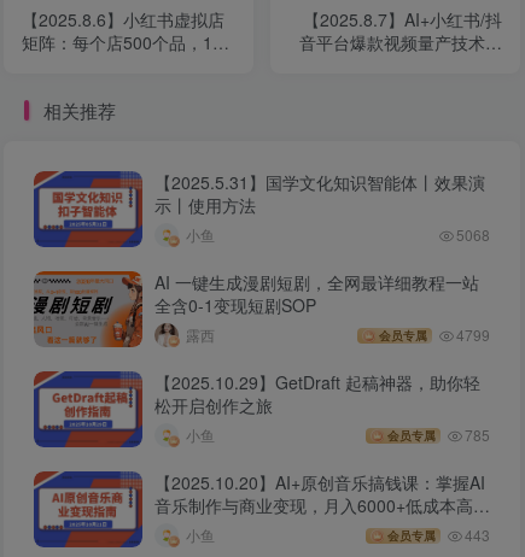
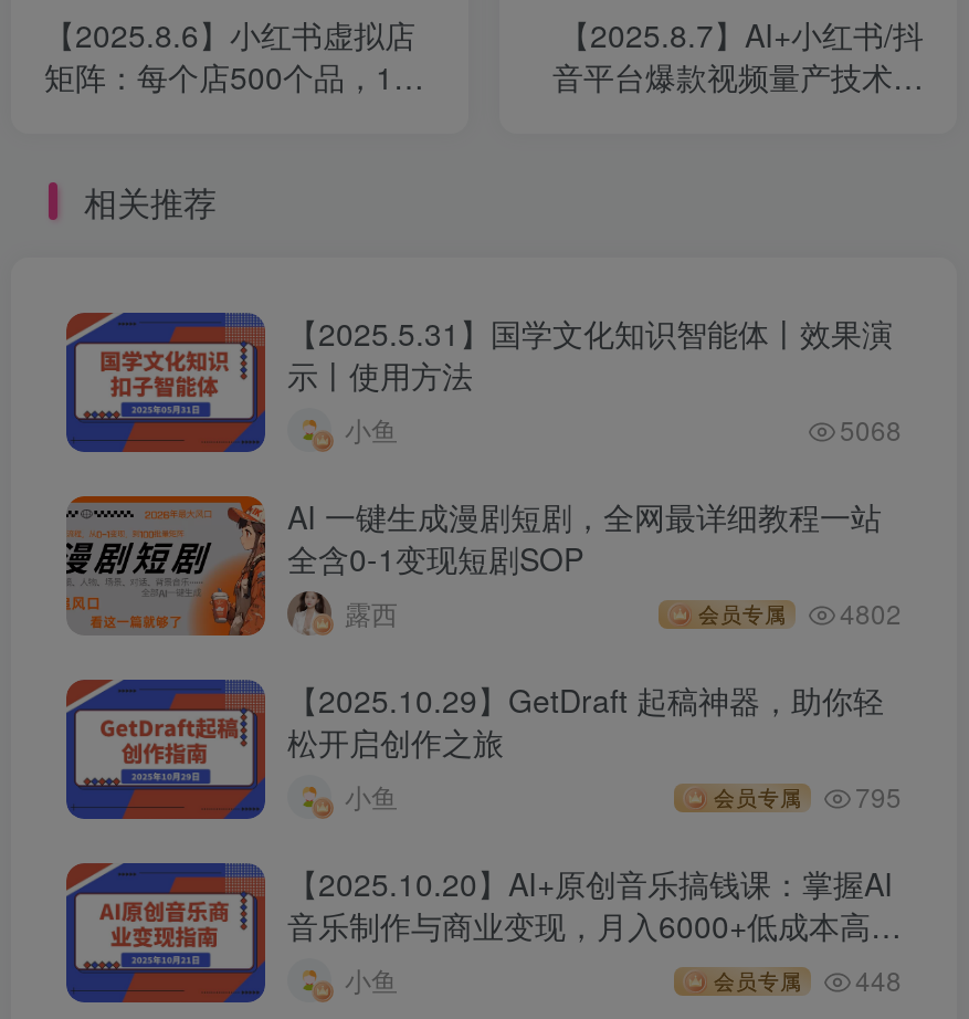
[379,325,490,345] 会员专属 4799 -> [698,594,902,632] 会员专属 4802
[387,425,490,445] 会员专属 785 -> [714,778,902,815] 会员专属 795
[387,525,490,545] 会员专属 443 -> [714,961,902,999] 会员专属 448

